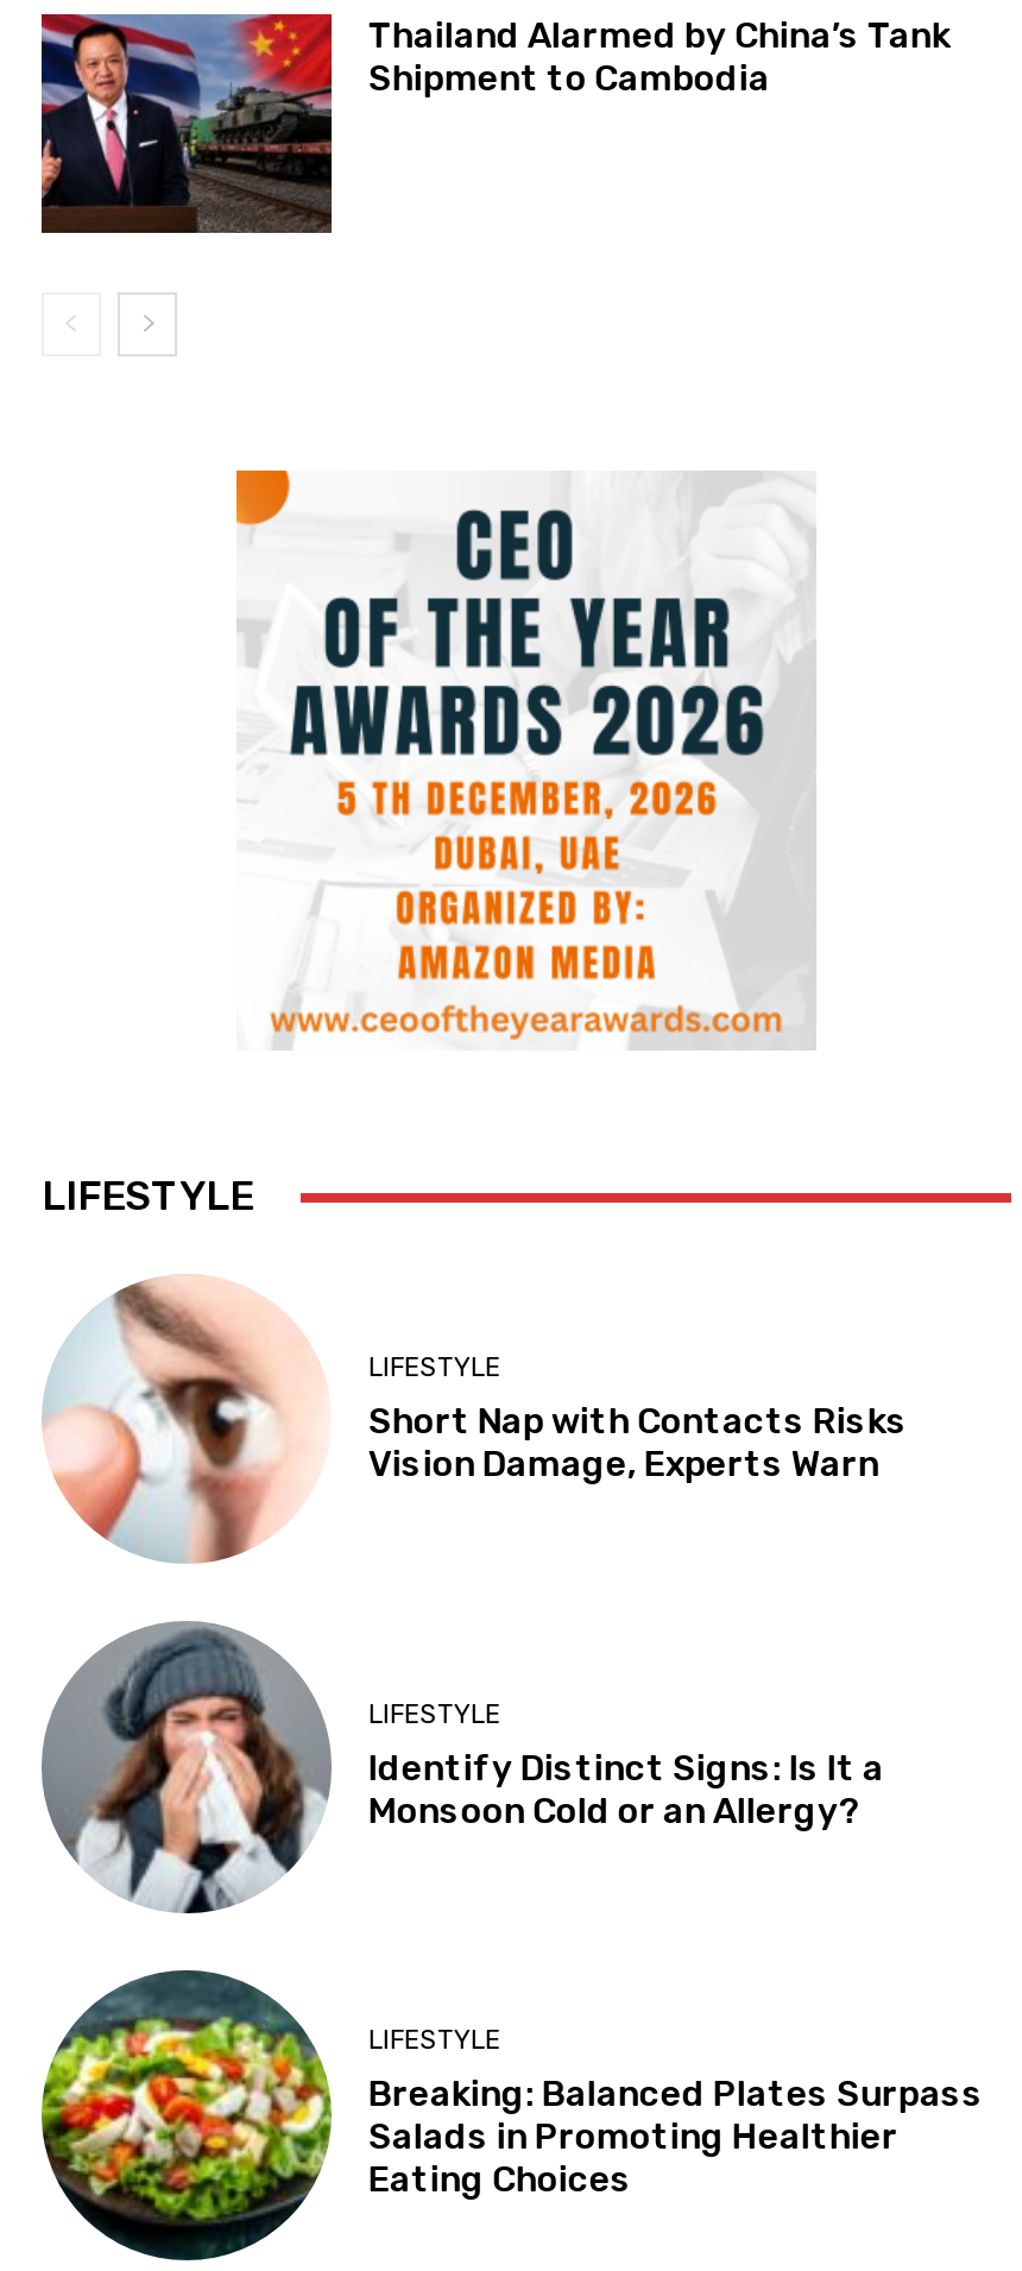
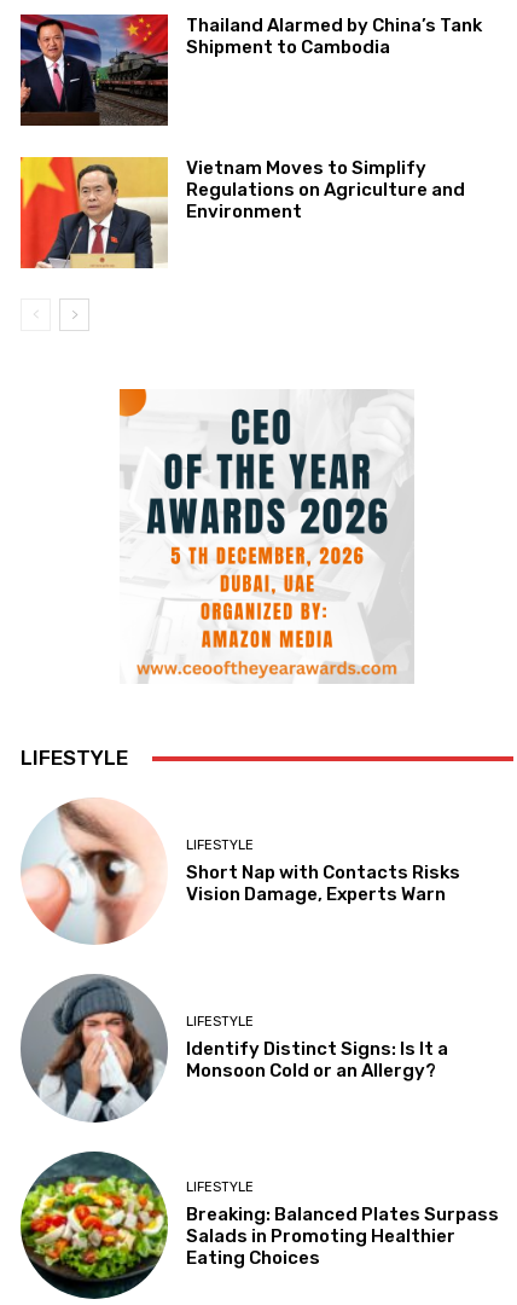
none -> [19,156,466,269] [image] | Vietnam Moves to Simplify | Regulations on Agriculture and | Environment

